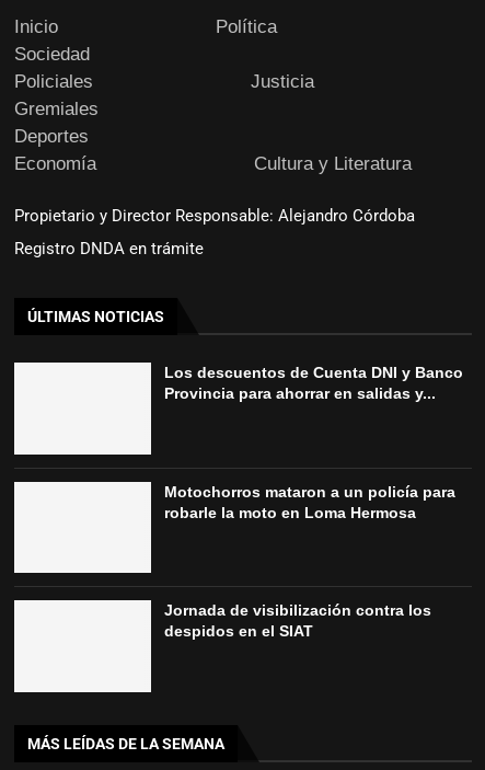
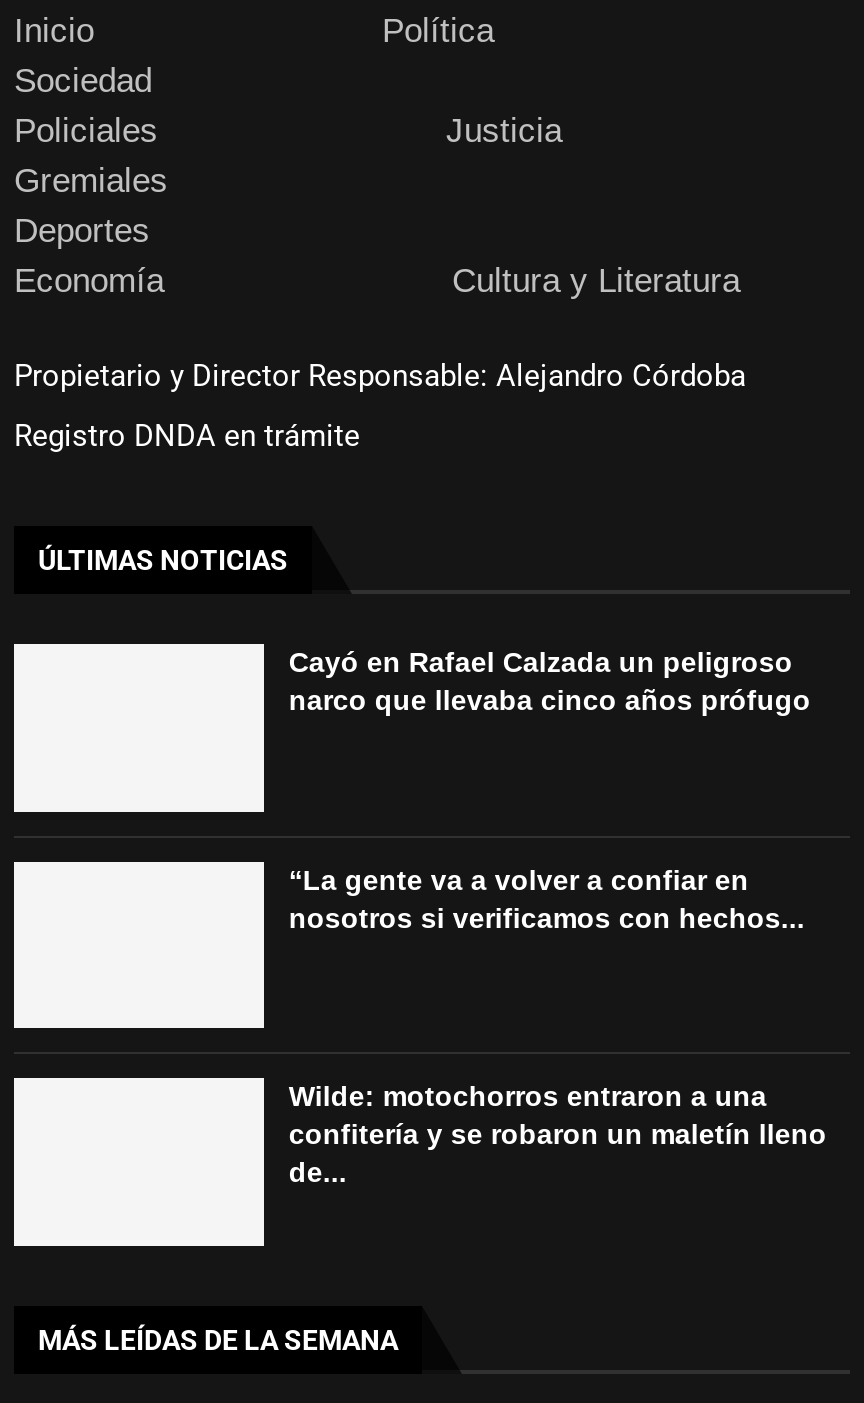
[165,364,464,402] Los descuentos de Cuenta DNI y Banco | Provincia para ahorrar en salidas y... -> [289,646,811,716] Cayó en Rafael Calzada un peligroso | narco que llevaba cinco años prófugo
[165,483,456,521] Motochorros mataron a un policía para | robarle la moto en Loma Hermosa -> [289,863,805,933] “La gente va a volver a confiar en | nosotros si verificamos con hechos...
[165,602,432,640] Jornada de visibilización contra los | despidos en el SIAT -> [289,1080,827,1188] Wilde: motochorros entraron a una | confitería y se robaron un maletín lleno | de...

